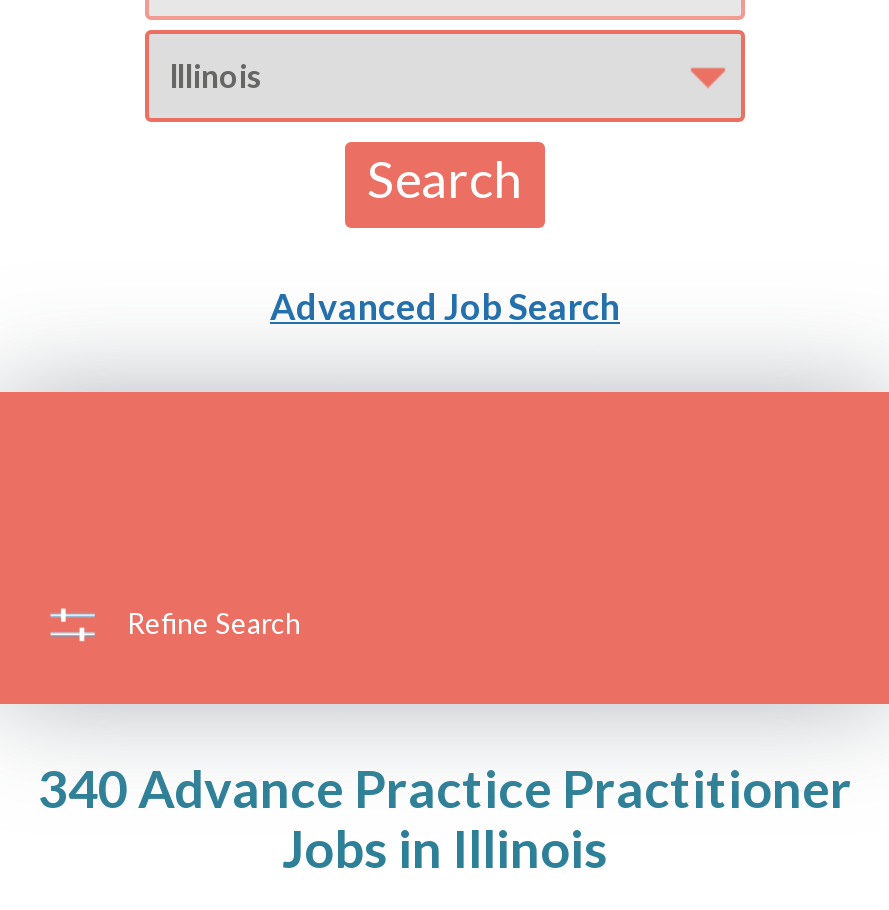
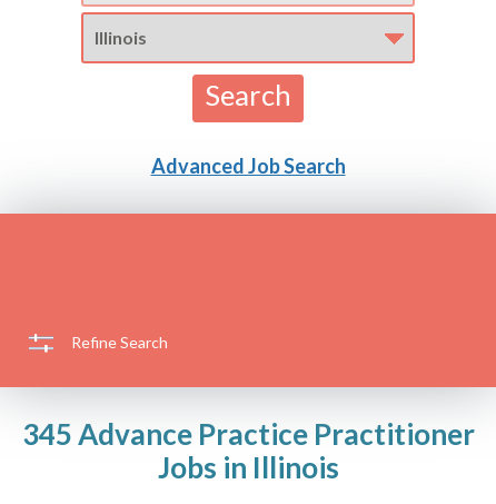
[38,757,852,821] 340 Advance Practice Practitioner -> [22,417,474,452] 345 Advance Practice Practitioner

